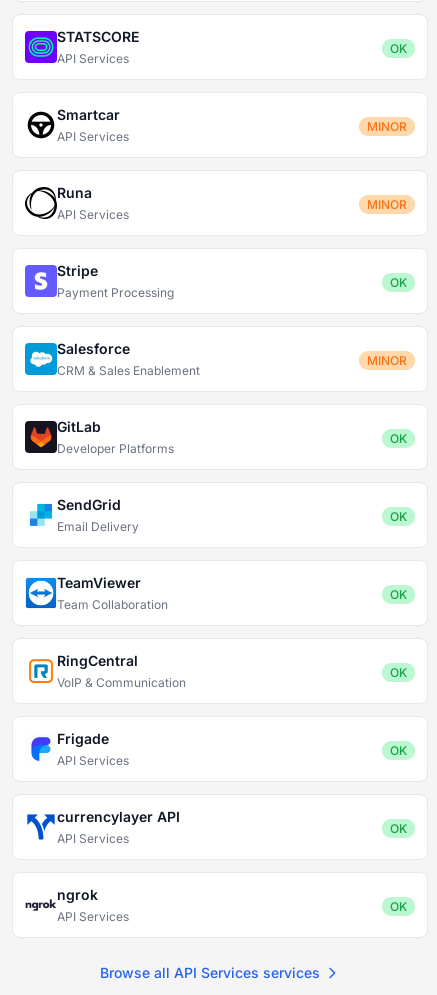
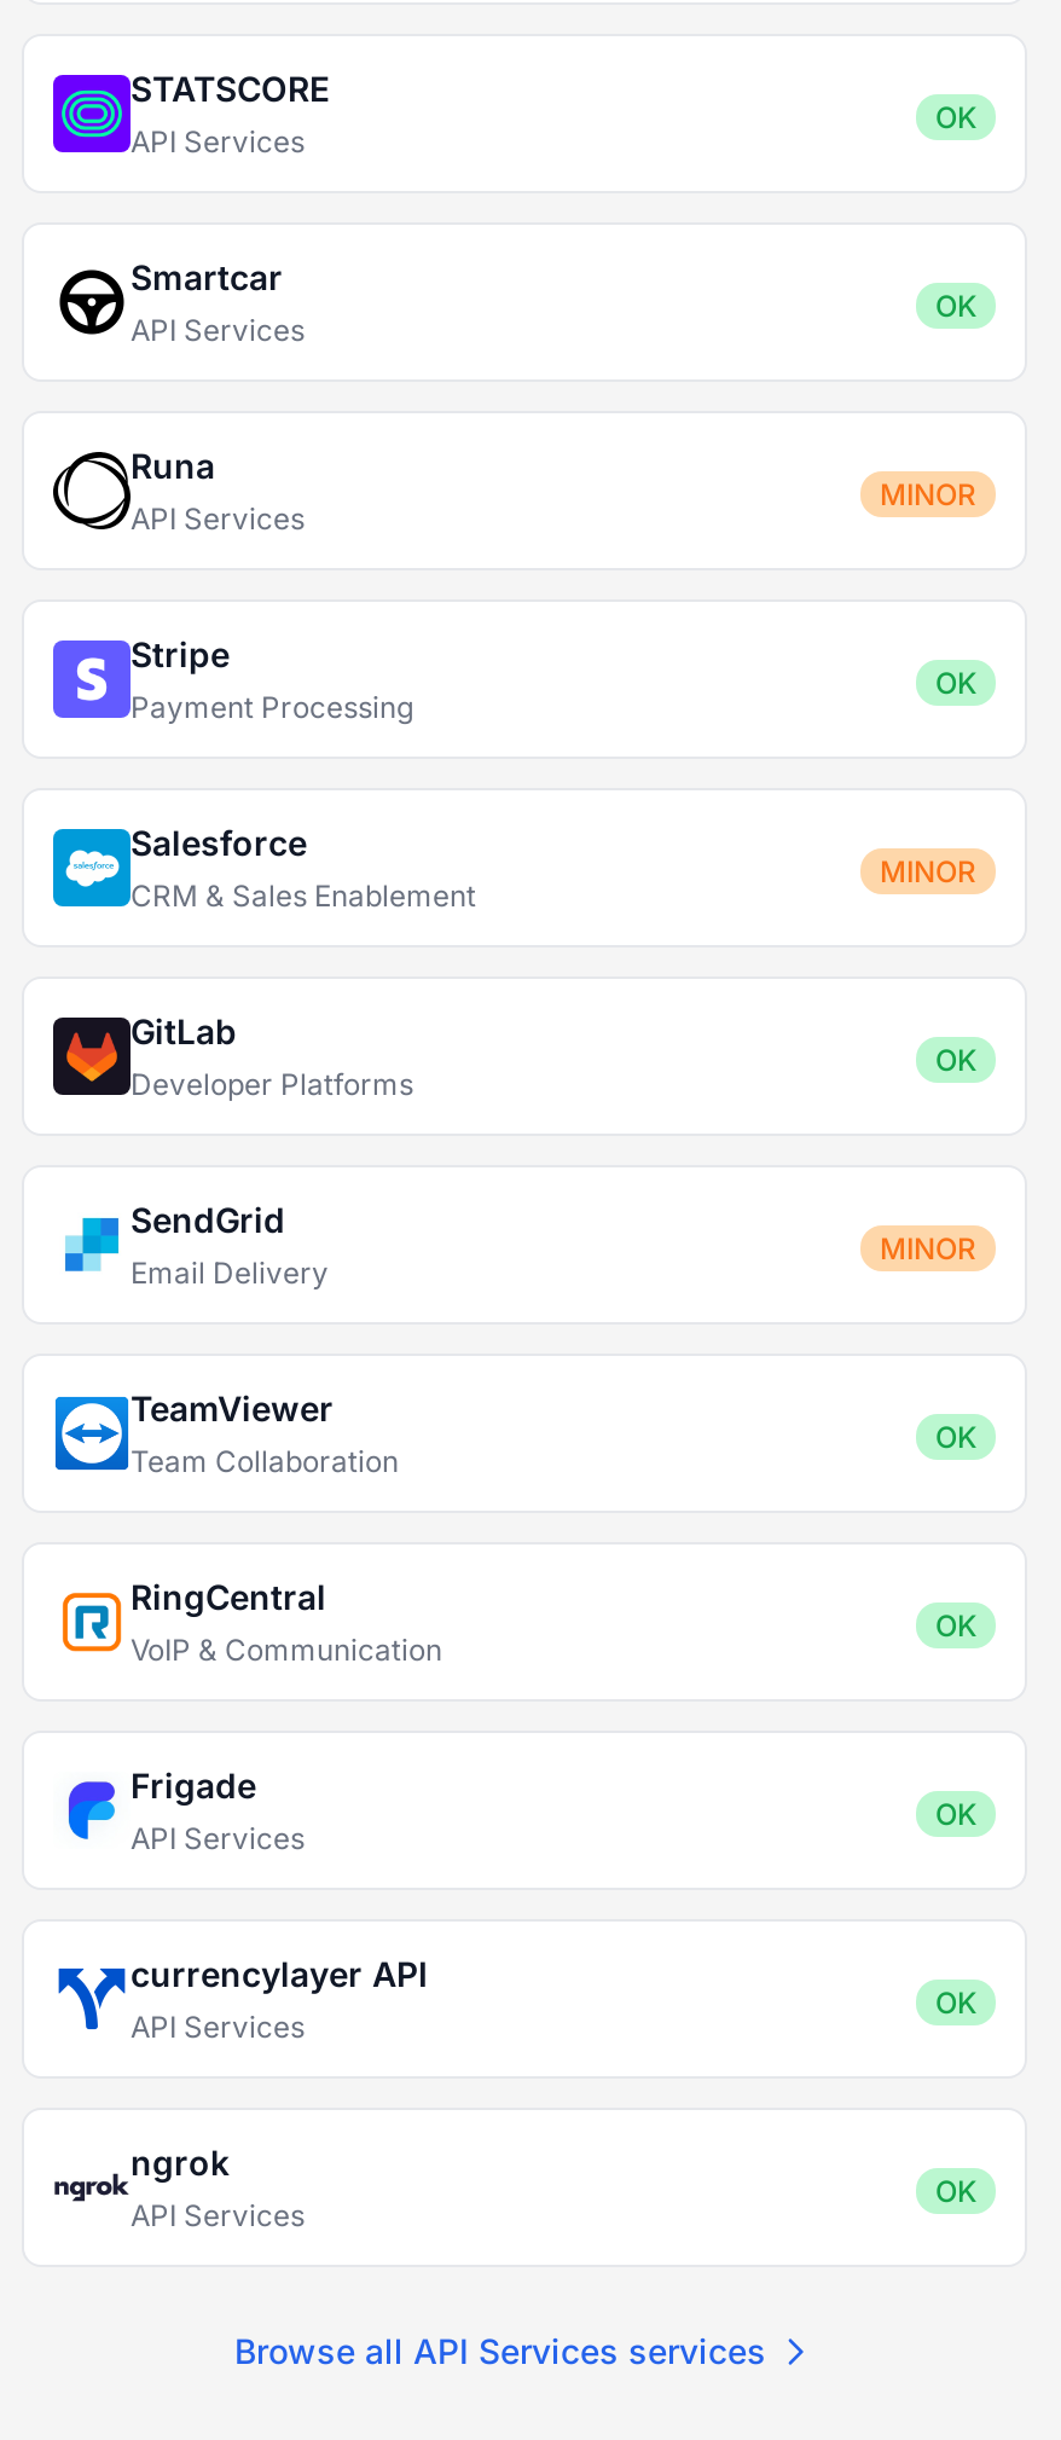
[367,119,407,134] MINOR -> [935,288,976,324] OK
[390,509,407,524] OK -> [880,1230,976,1267] MINOR

